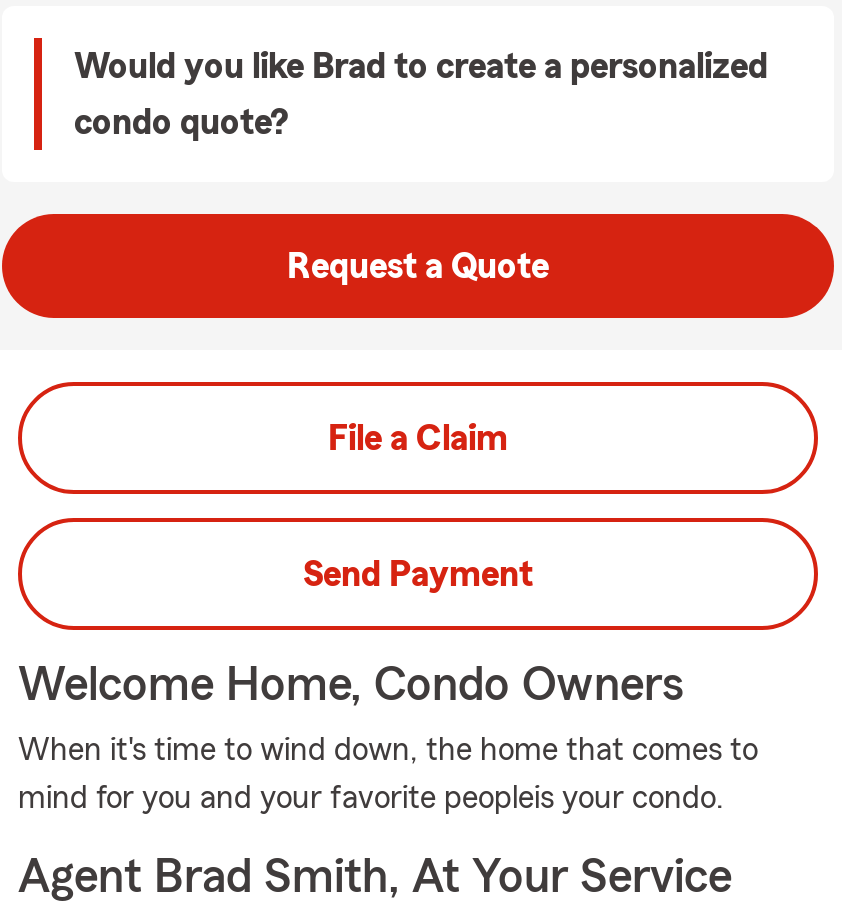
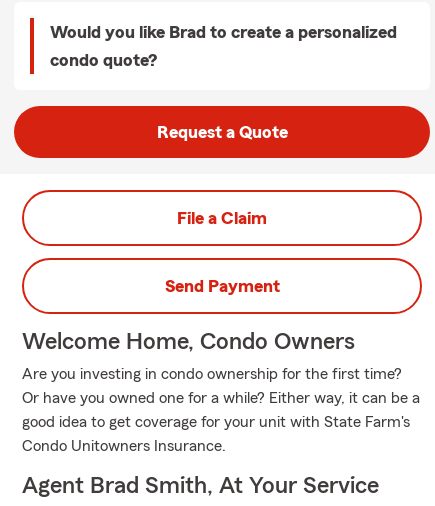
[18,734,758,814] When it's time to wind down, the home that comes to | mind for you and your favorite peopleis your condo. -> [22,366,420,454] Are you investing in condo ownership for the first time? | Or have you owned one for a while? Either way, it can be a | good idea to get coverage for your unit with State Farm's | Condo Unitowners Insurance.

